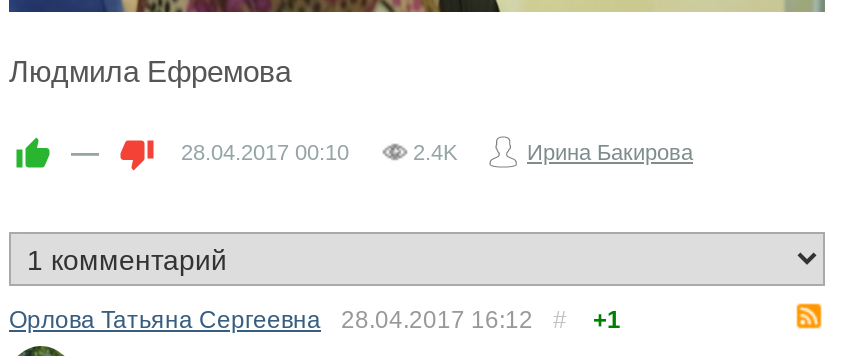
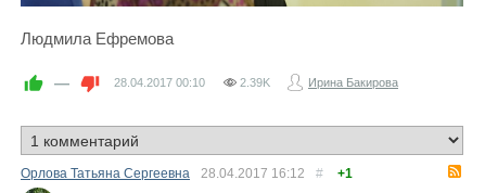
[413,140,457,164] 2.4K -> [240,76,270,89] 2.39K

